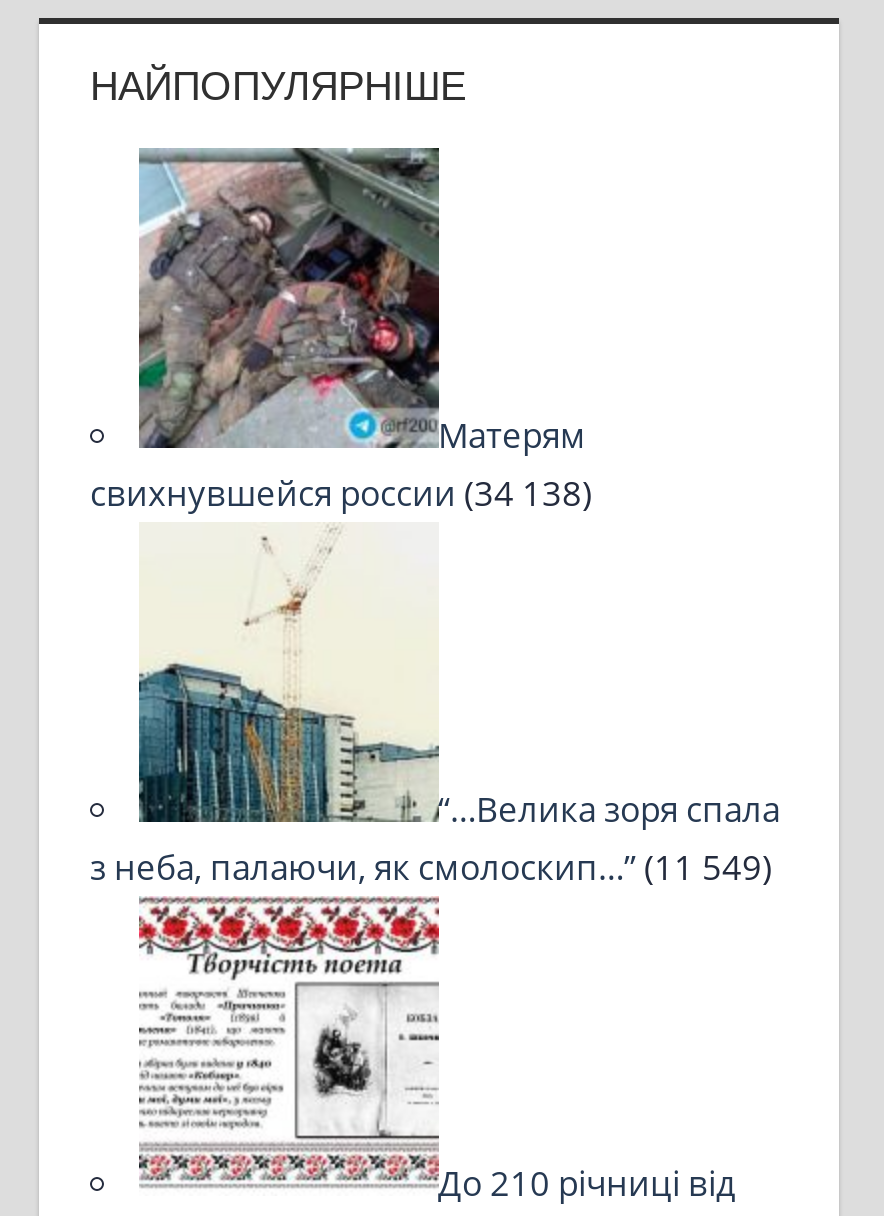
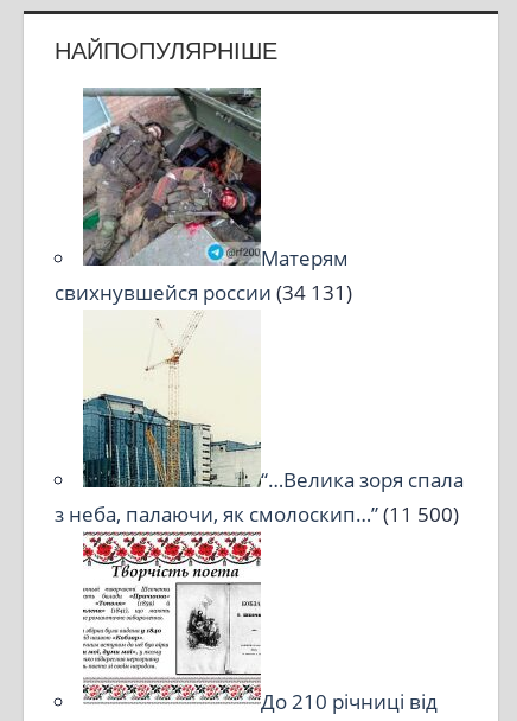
[90,470,592,516] свихнувшейся россии (34 138) -> [54,279,352,306] свихнувшейся россии (34 131)
[90,844,772,890] з неба, палаючи, як смолоскип…” (11 549) -> [54,500,458,528] з неба, палаючи, як смолоскип…” (11 500)

